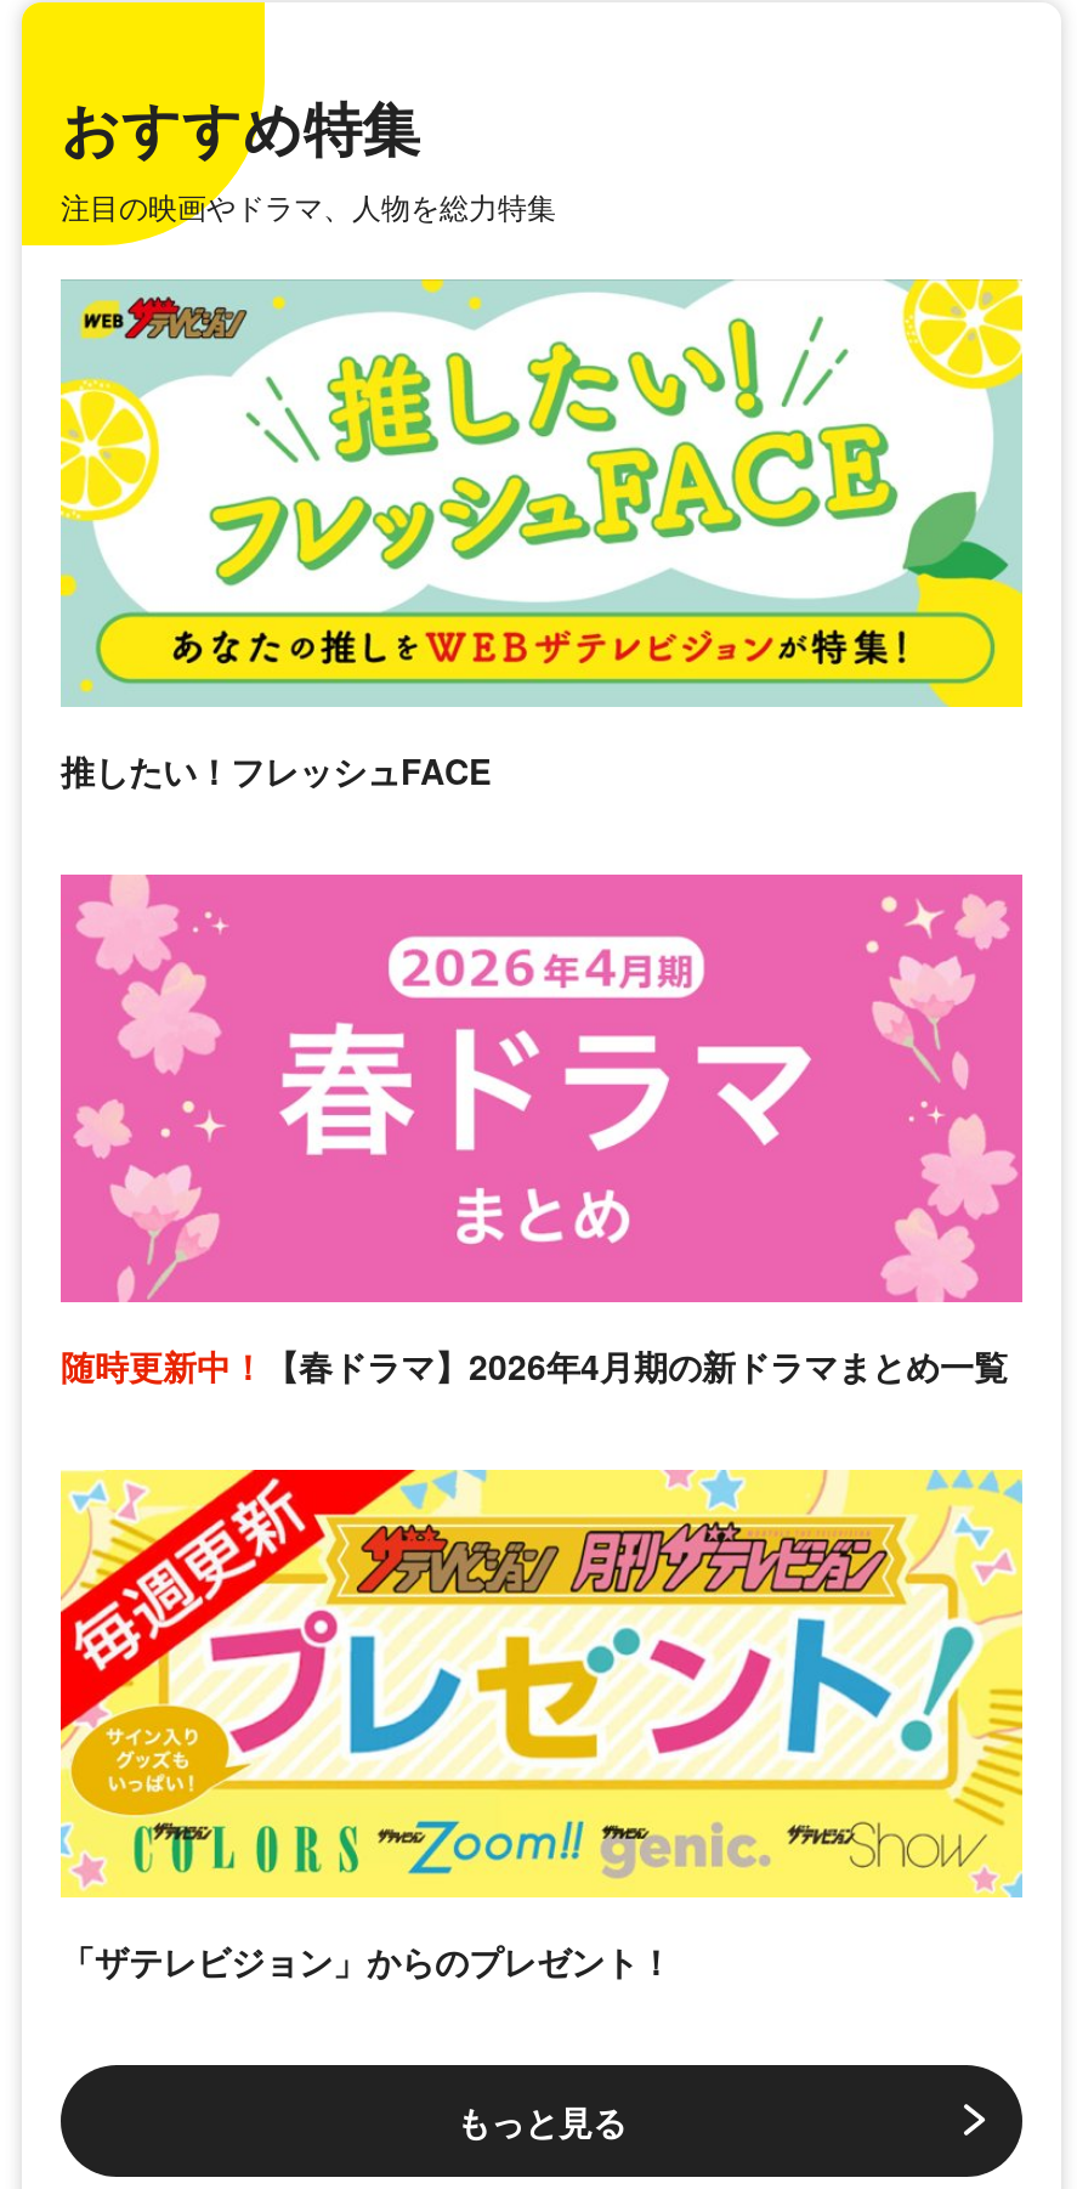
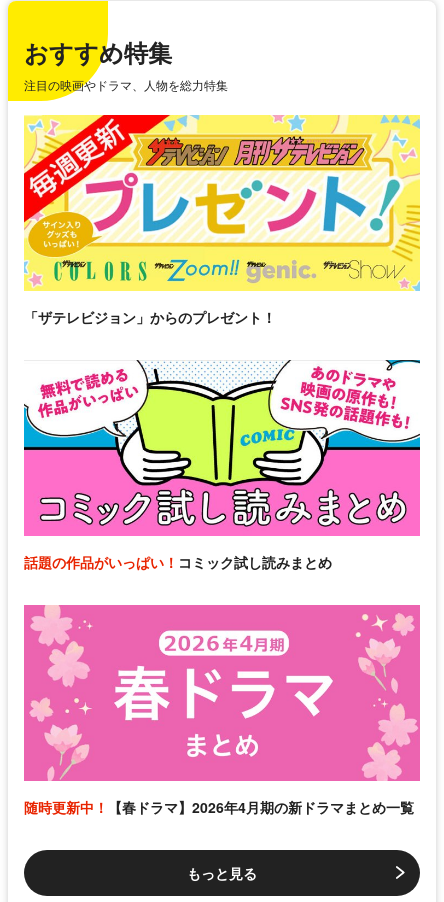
[58,277,1025,794] [image] | 推したい！フレッシュFACE -> none
moved [58,872,1025,1389] -> [23,604,421,817]: [image] | 随時更新中！【春ドラマ】2026年4月期の新ドラマまとめ一覧
moved [56,1465,1027,1984] -> [22,113,422,327]: [image] | 「ザテレビジョン」からのプレゼント！
none -> [23,359,421,572] [image] | 話題の作品がいっぱい！コミック試し読みまとめ

